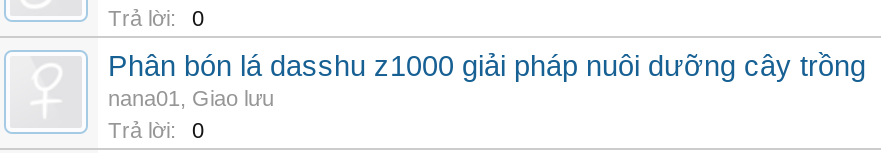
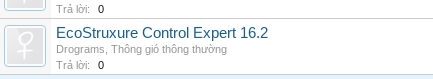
[108,50,866,110] Phân bón lá dasshu z1000 giải pháp nuôi dưỡng cây trồng | nana01, Giao lưu -> [56,25,268,55] EcoStruxure Control Expert 16.2 | Drograms, Thông gió thông thường

